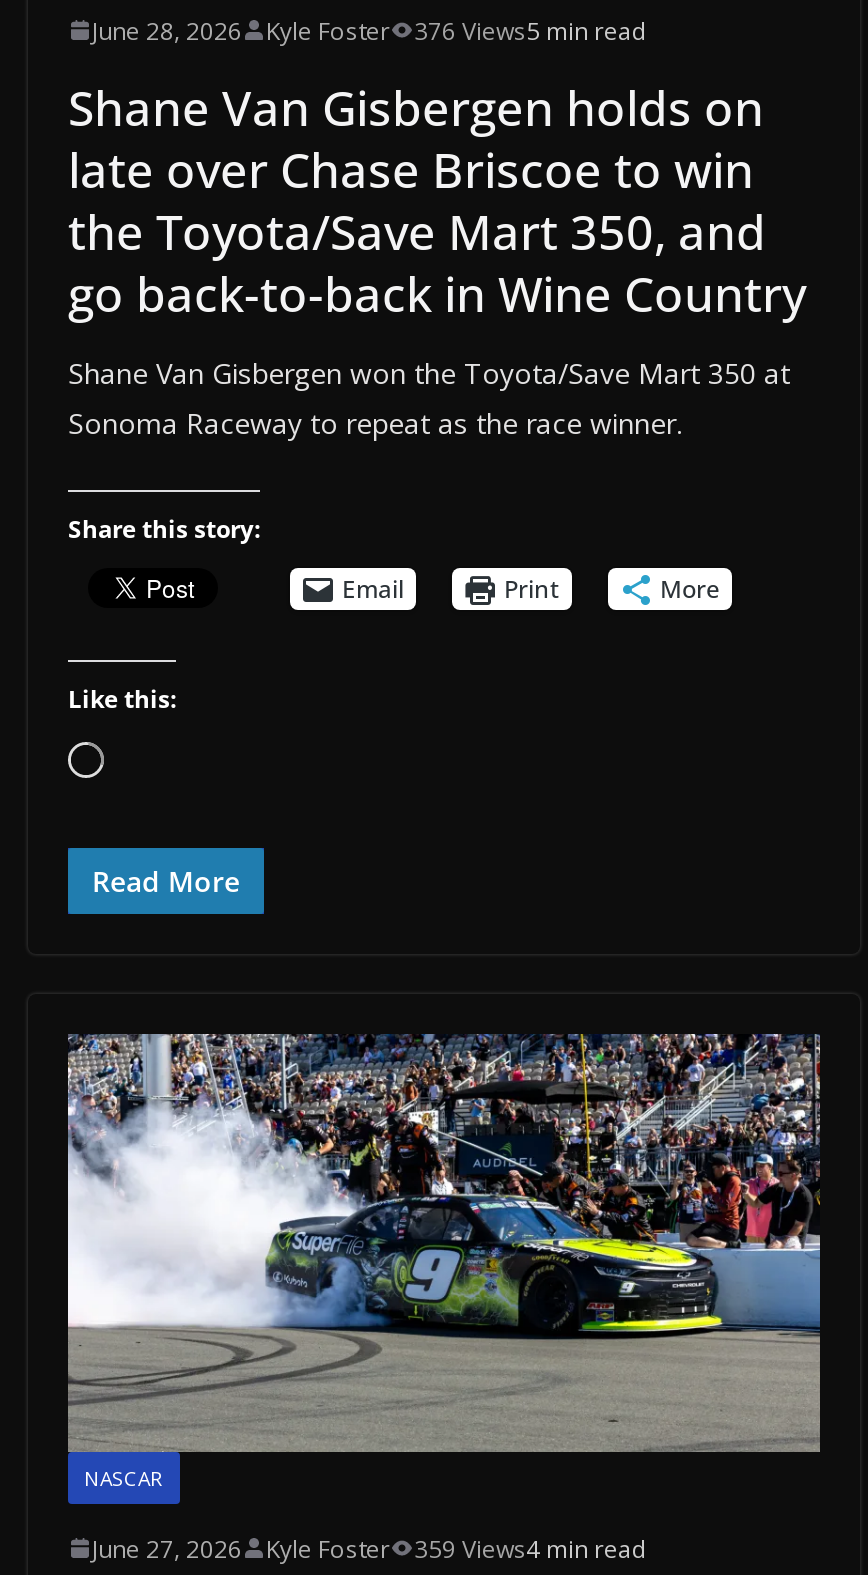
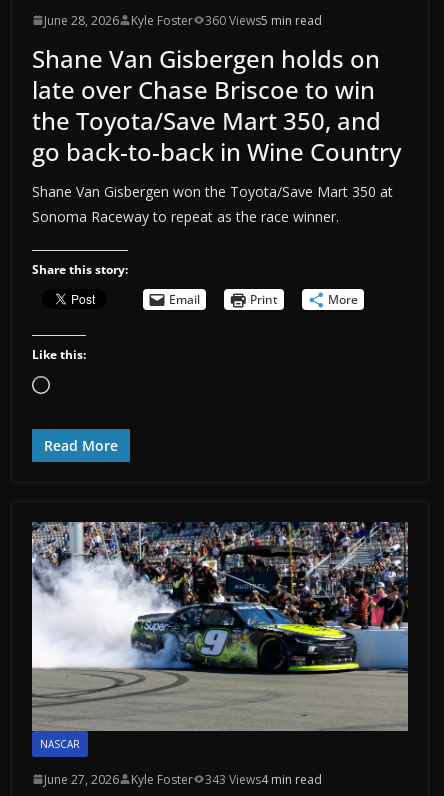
[414,14,648,48] 376 Views5 min read -> [205,12,322,29] 360 Views5 min read
[414,1532,648,1566] 359 Views4 min read -> [205,771,322,788] 343 Views4 min read

